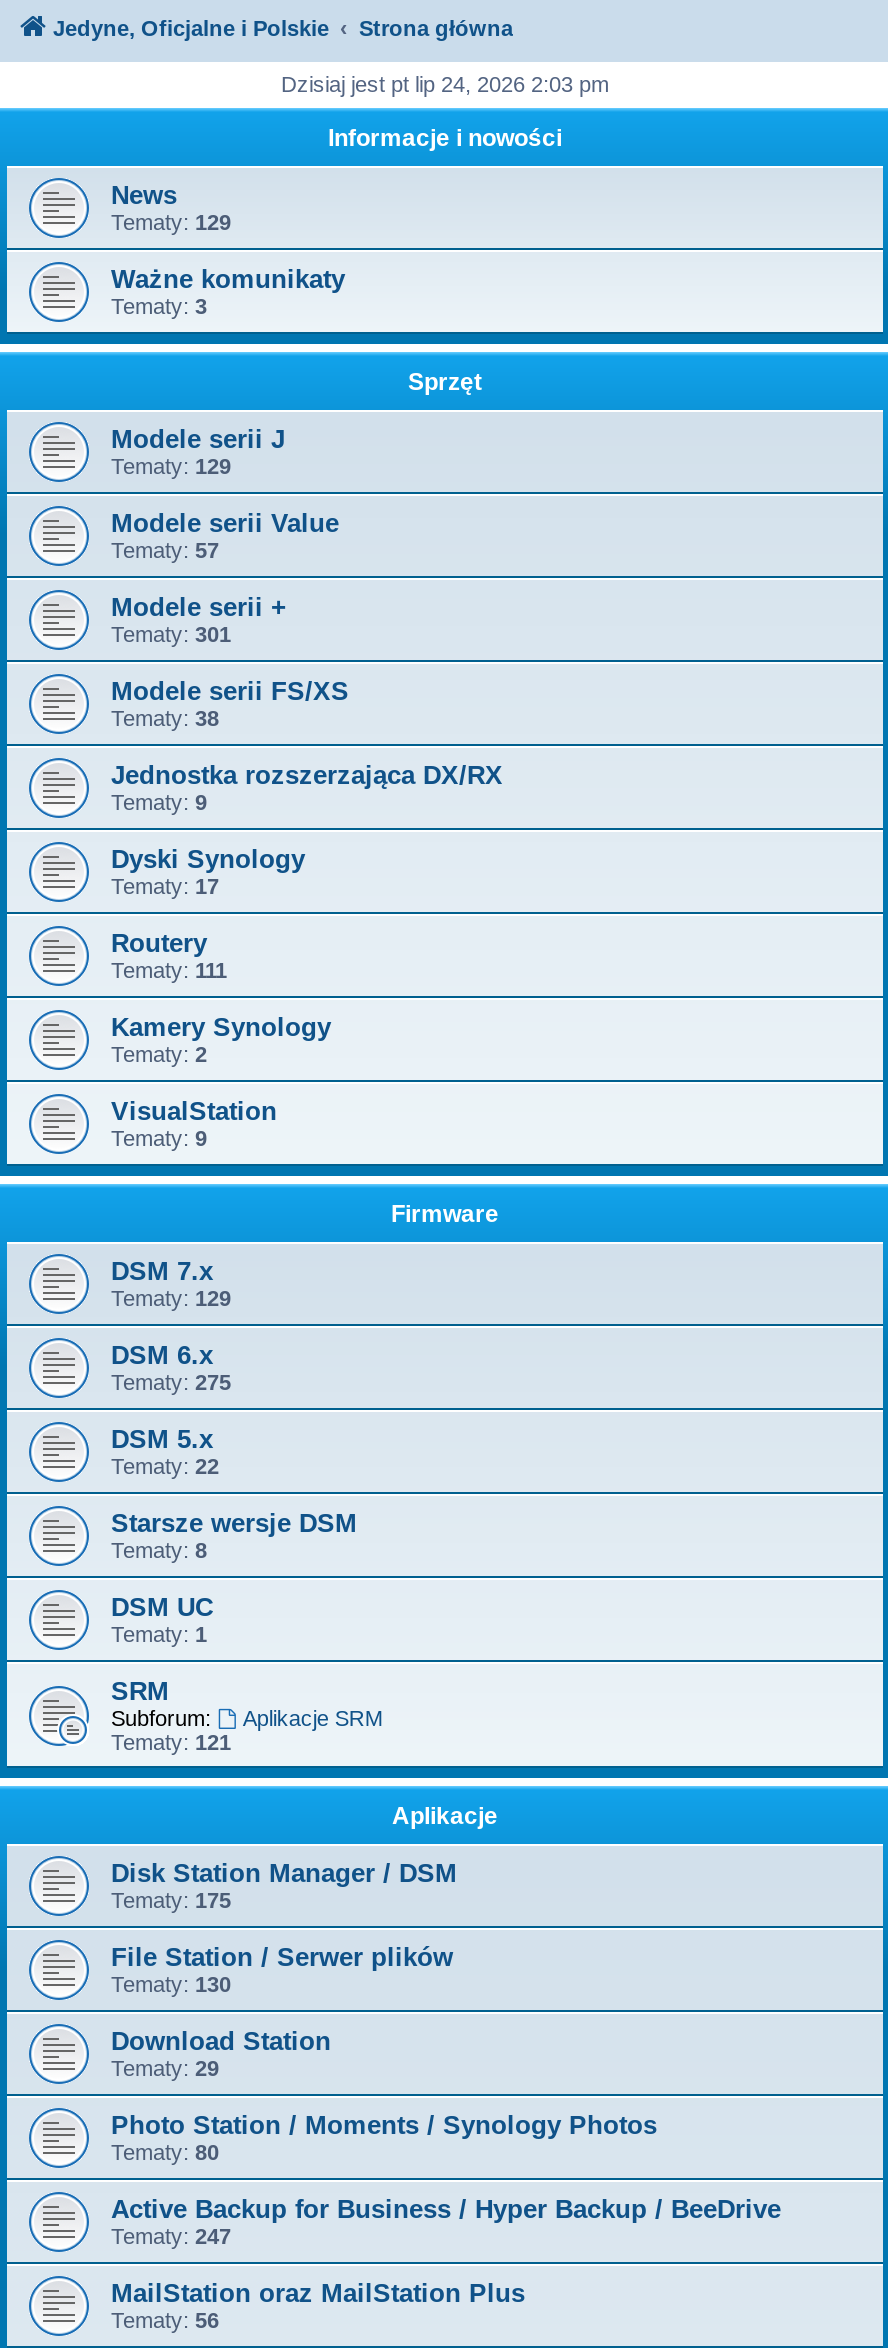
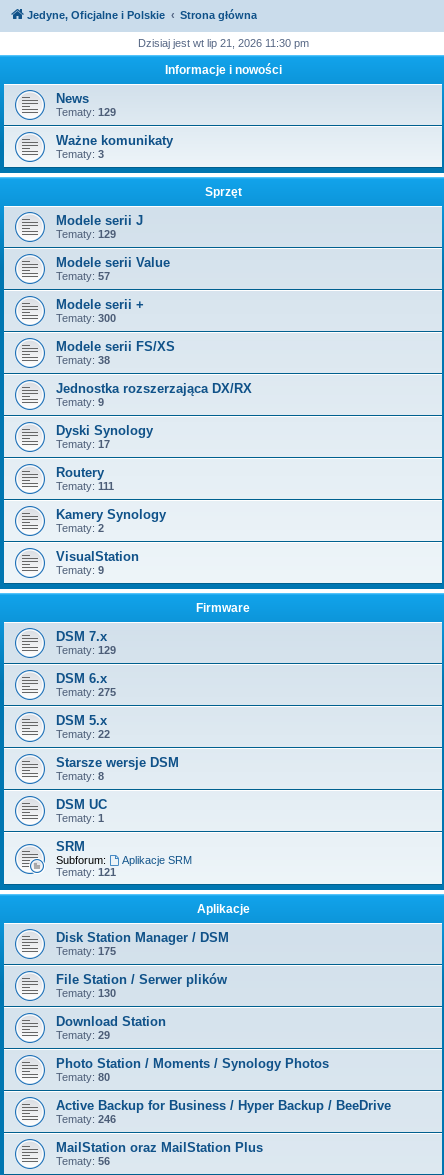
[281,72,609,96] Dzisiaj jest pt lip 24, 2026 2:03 pm -> [137,37,308,49] Dzisiaj jest wt lip 21, 2026 11:30 pm
[111,622,231,646] Tematy: 301 -> [56,312,116,324] Tematy: 300
[111,2224,231,2248] Tematy: 247 -> [56,1113,116,1125] Tematy: 246

